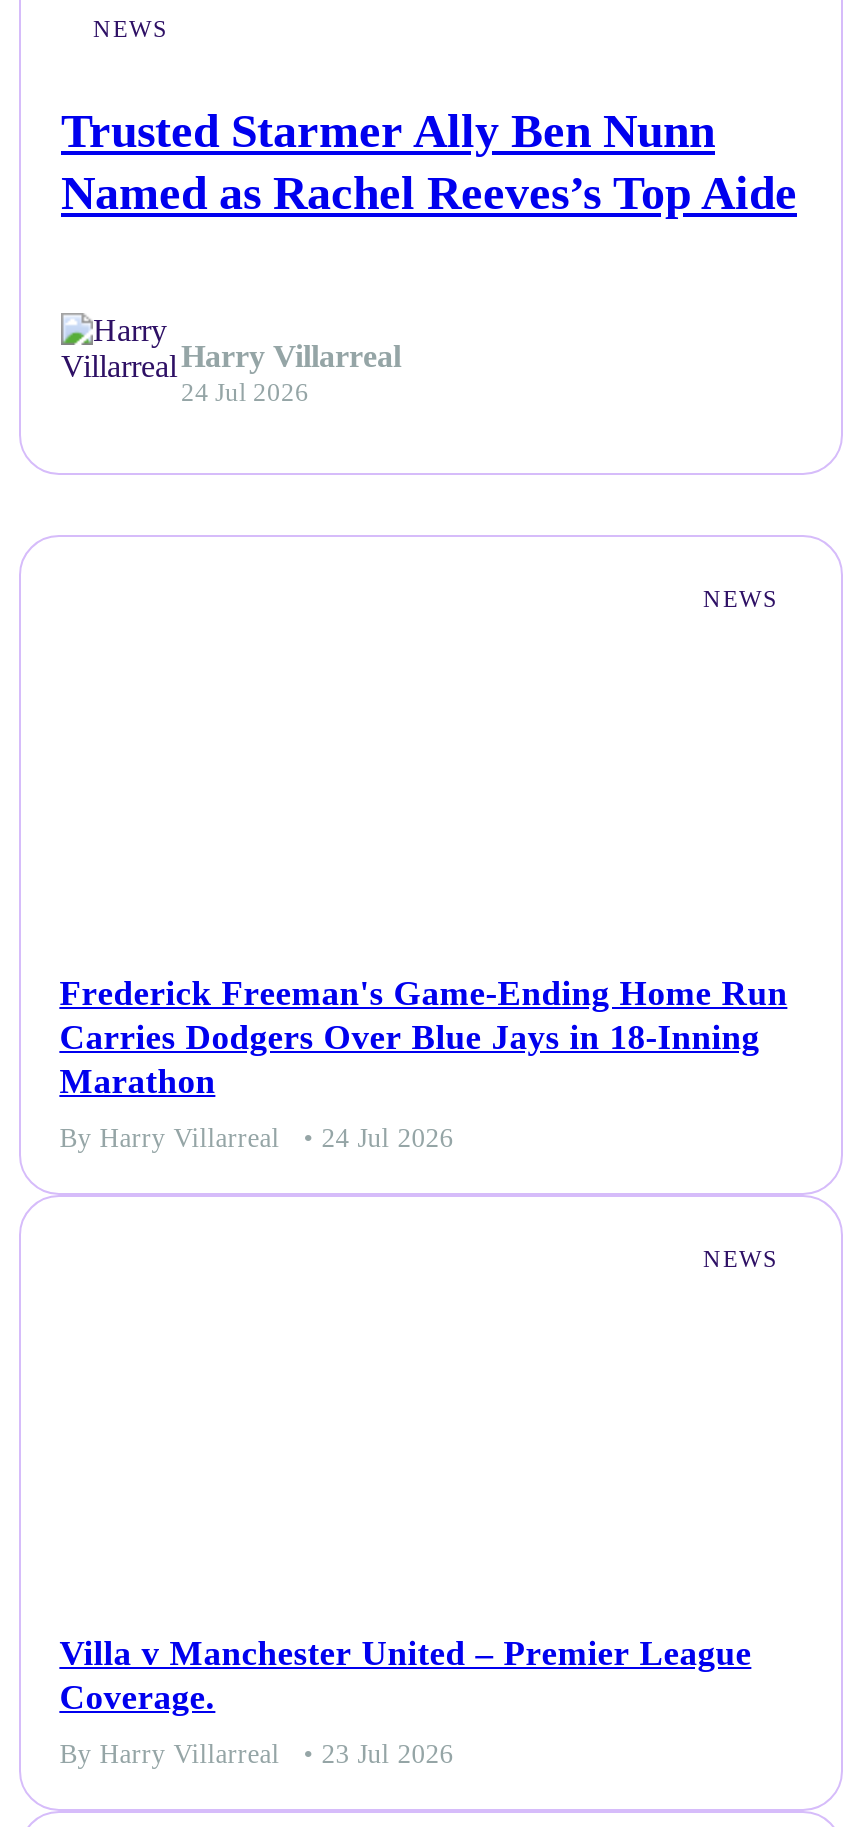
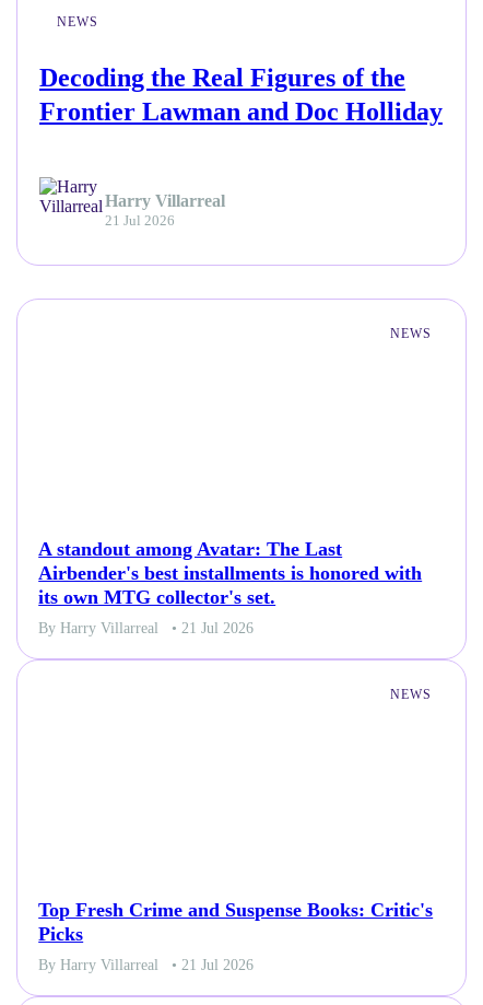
[61,105,797,219] Trusted Starmer Ally Ben Nunn | Named as Rachel Reeves’s Top Aide -> [39,63,443,126] Decoding the Real Figures of the | Frontier Lawman and Doc Holliday
[181,378,309,406] 24 Jul 2026 -> [105,213,175,228] 21 Jul 2026
[59,973,787,1101] Frederick Freeman's Game-Ending Home Run | Carries Dodgers Over Blue Jays in 18-Inning | Marathon -> [38,538,422,608] A standout among Avatar: The Last | Airbender's best installments is honored with | its own MTG collector's set.
[59,1123,453,1153] By Harry Villarreal • 24 Jul 2026 -> [38,620,254,636] By Harry Villarreal • 21 Jul 2026
[59,1633,751,1717] Villa v Manchester United – Premier League | Coverage. -> [38,899,433,945] Top Fresh Crime and Suspense Books: Critic's | Picks
[59,1739,453,1769] By Harry Villarreal • 23 Jul 2026 -> [38,957,254,973] By Harry Villarreal • 21 Jul 2026

